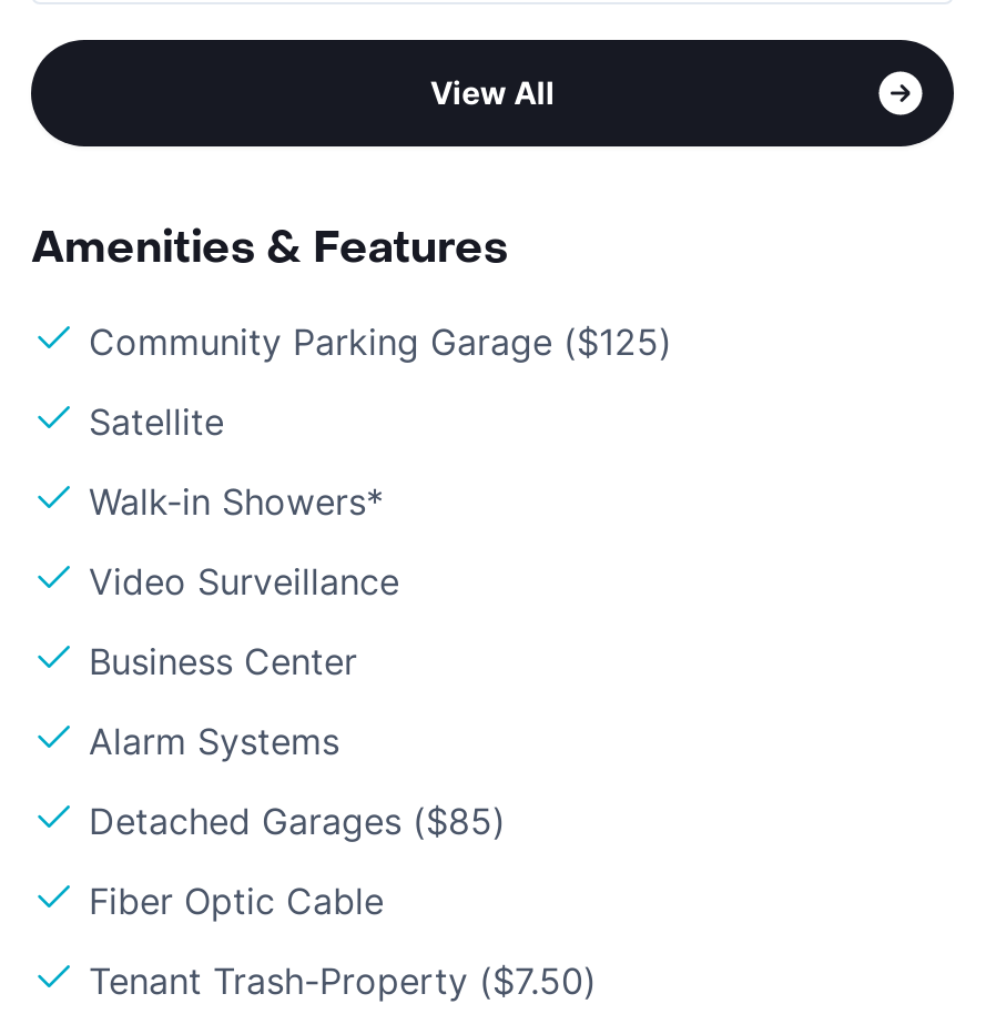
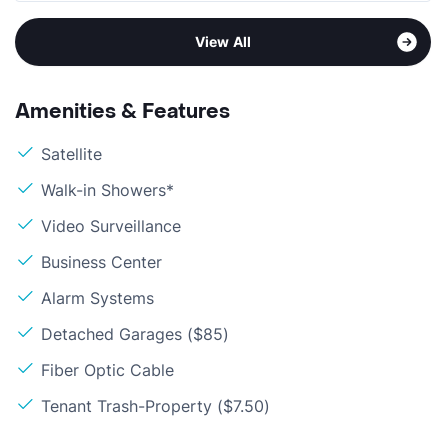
[89,320,672,364] Community Parking Garage ($125) -> none

